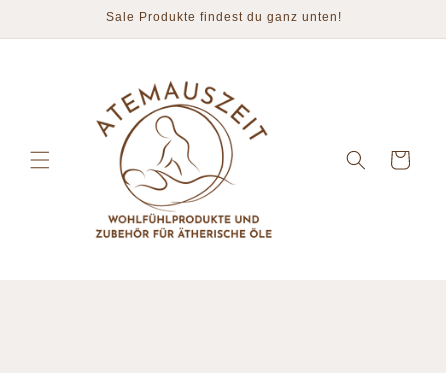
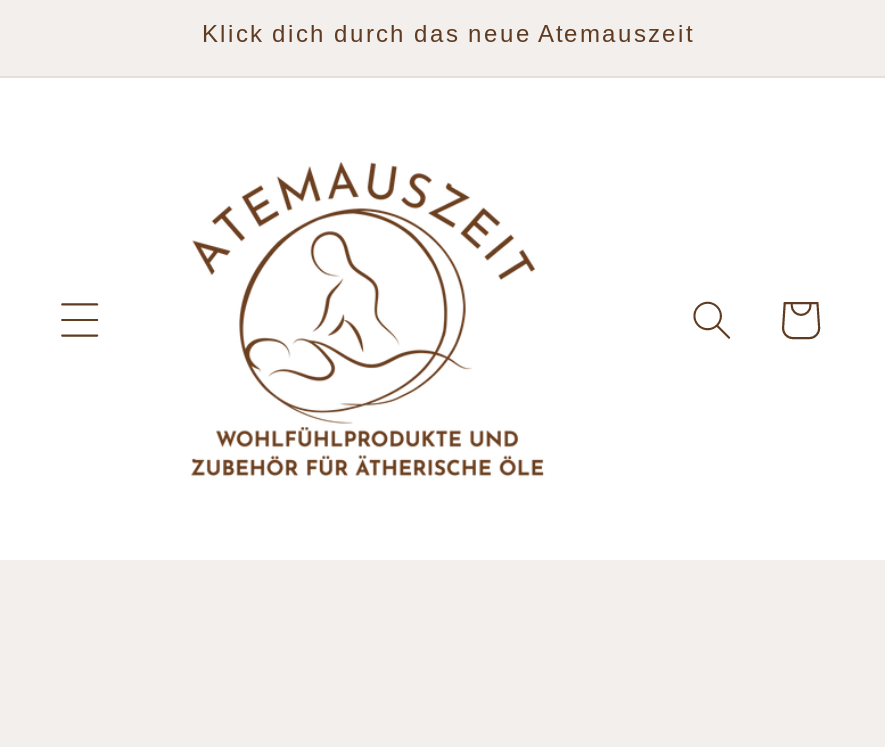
[106,10,342,24] Sale Produkte findest du ganz unten! -> [202,20,694,48] Klick dich durch das neue Atemauszeit

